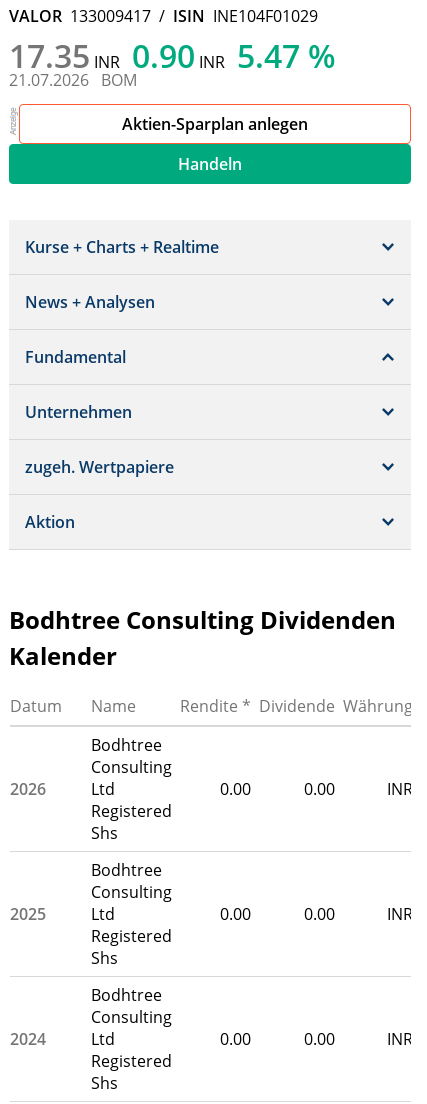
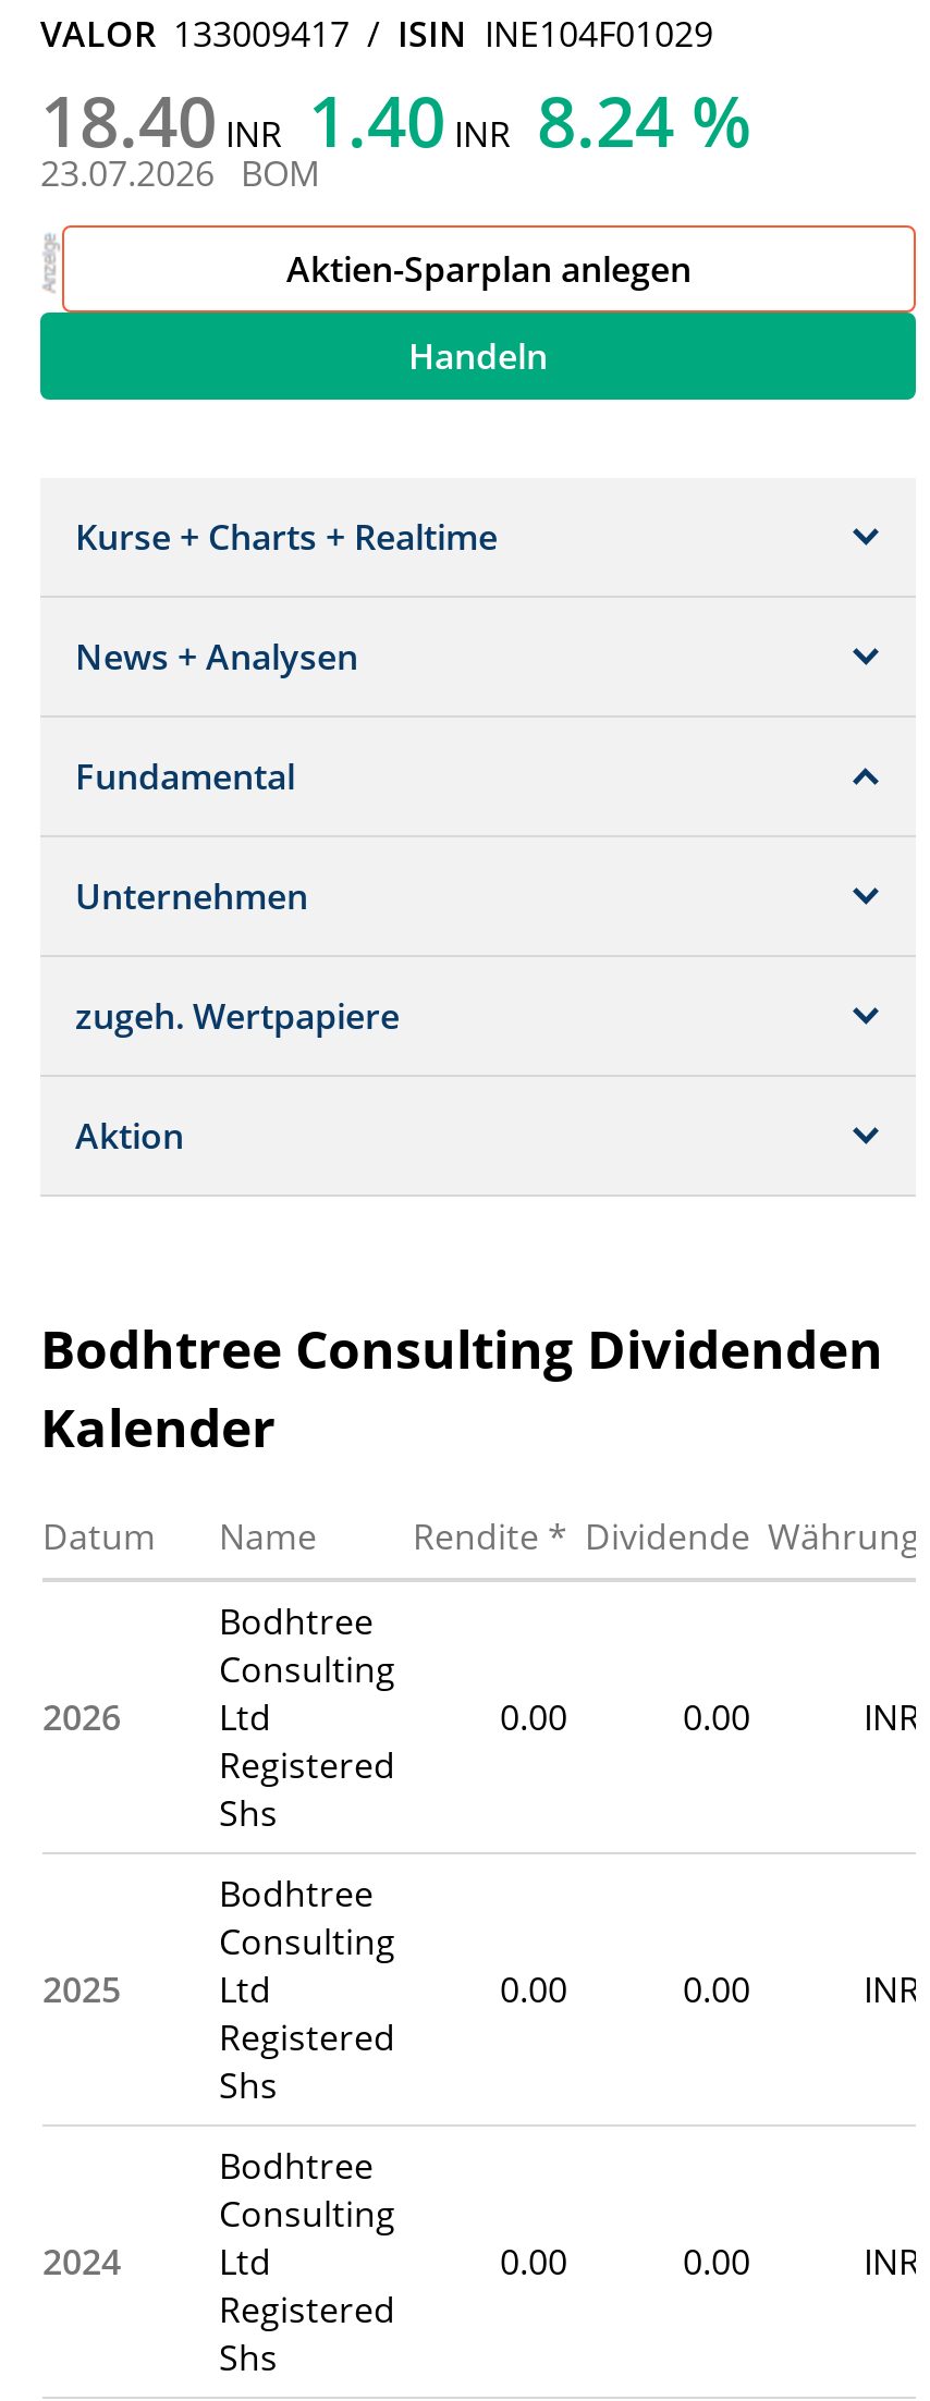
[9,34,336,77] 17.35 INR 0.90 INR 5.47 % -> [40,73,752,167] 18.40 INR 1.40 INR 8.24 %
[9,69,137,91] 21.07.2026 BOM -> [40,149,319,197] 23.07.2026 BOM

